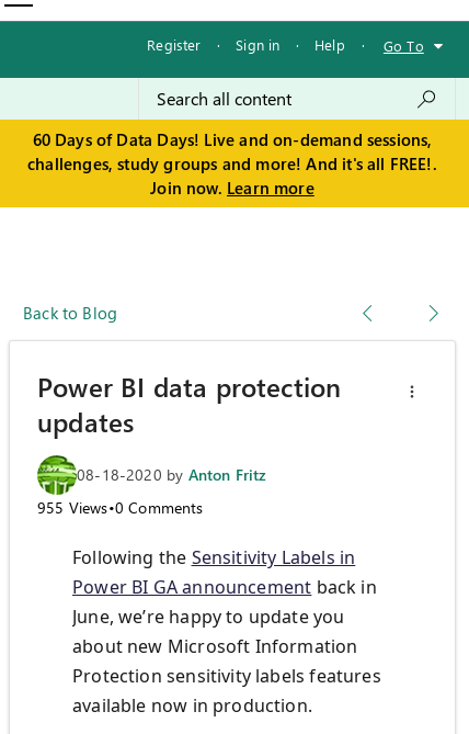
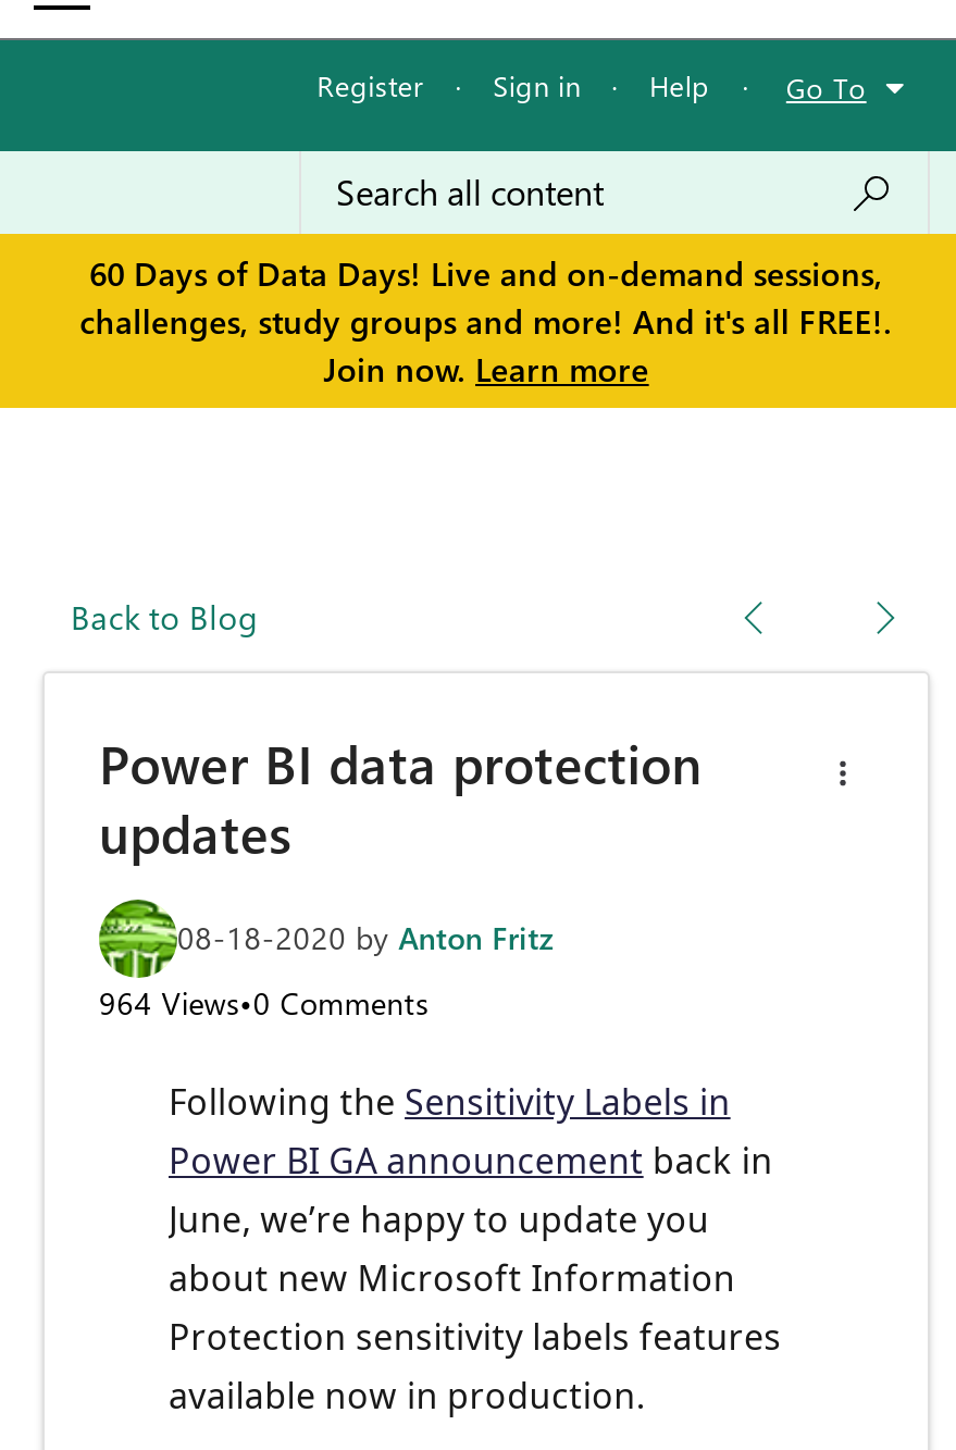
[37,497,203,518] 955 Views•0 Comments -> [99,983,429,1024] 964 Views•0 Comments

